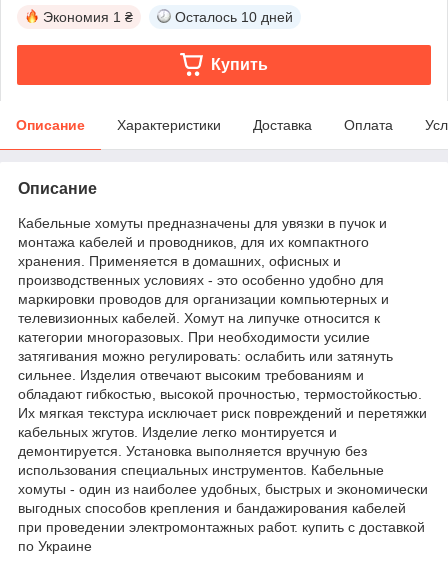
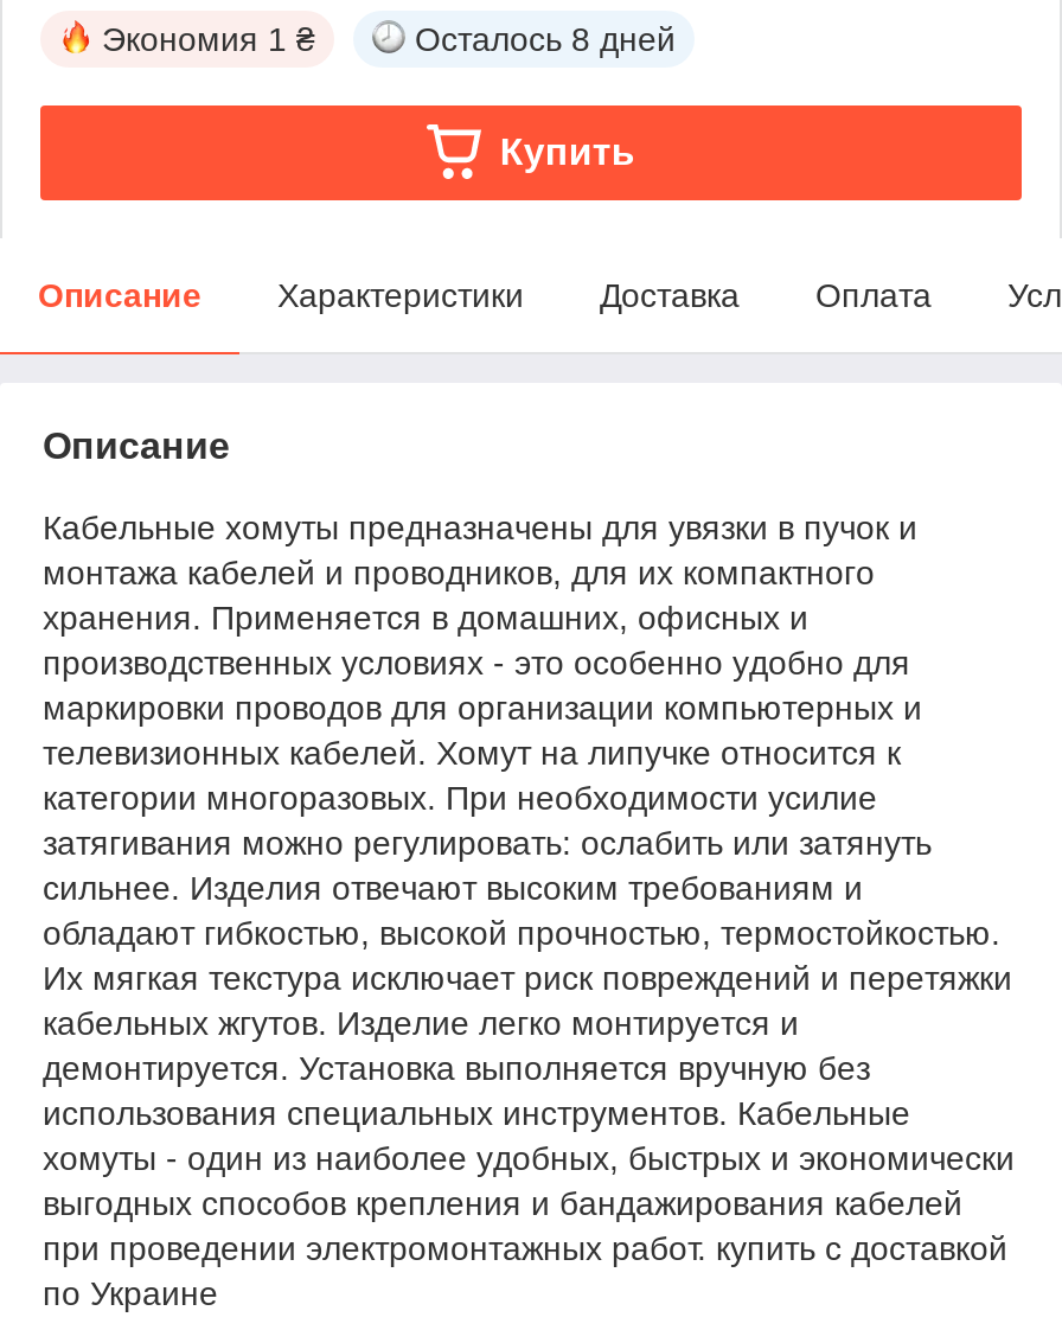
[175,9,293,25] Осталось 10 дней -> [415,20,676,58] Осталось 8 дней

